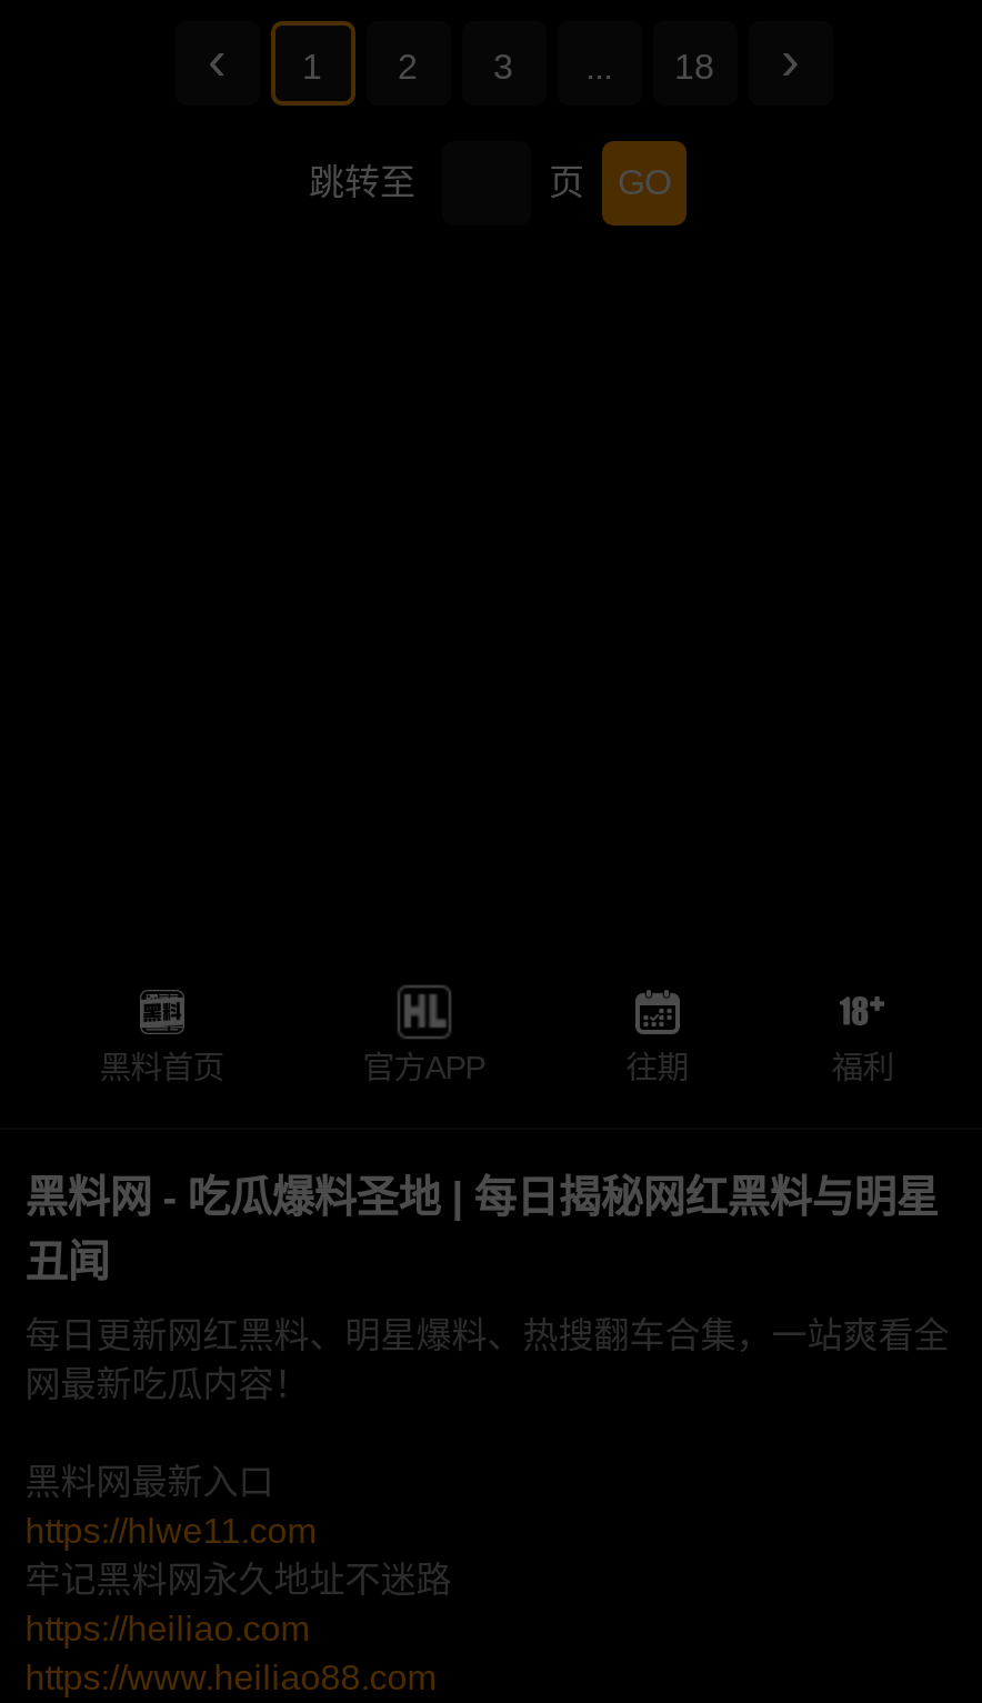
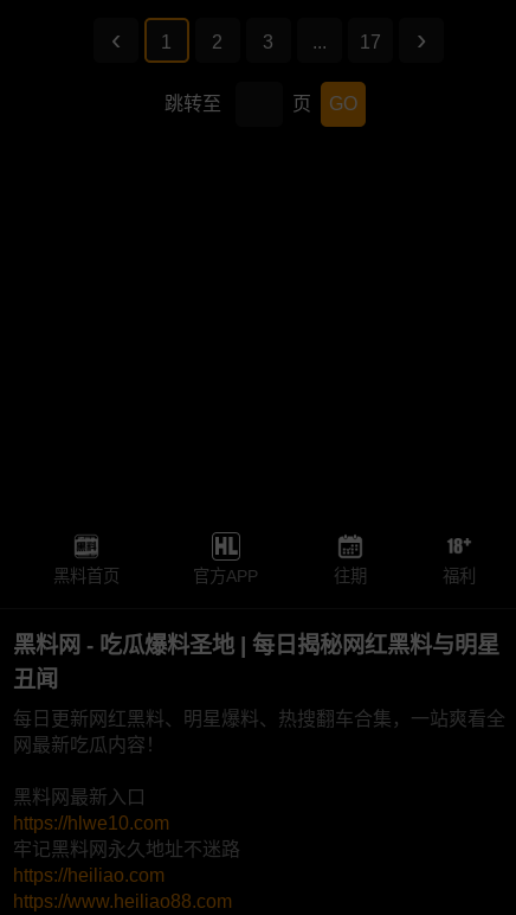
[674,48,714,86] 18 -> [359,32,380,52] 17
[25,1513,316,1550] https://hlwe11.com -> [13,813,169,834] https://hlwe10.com

